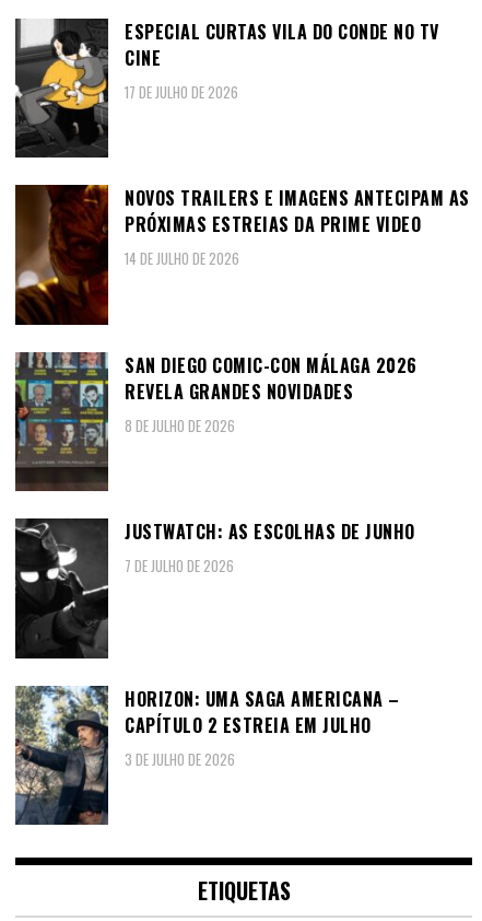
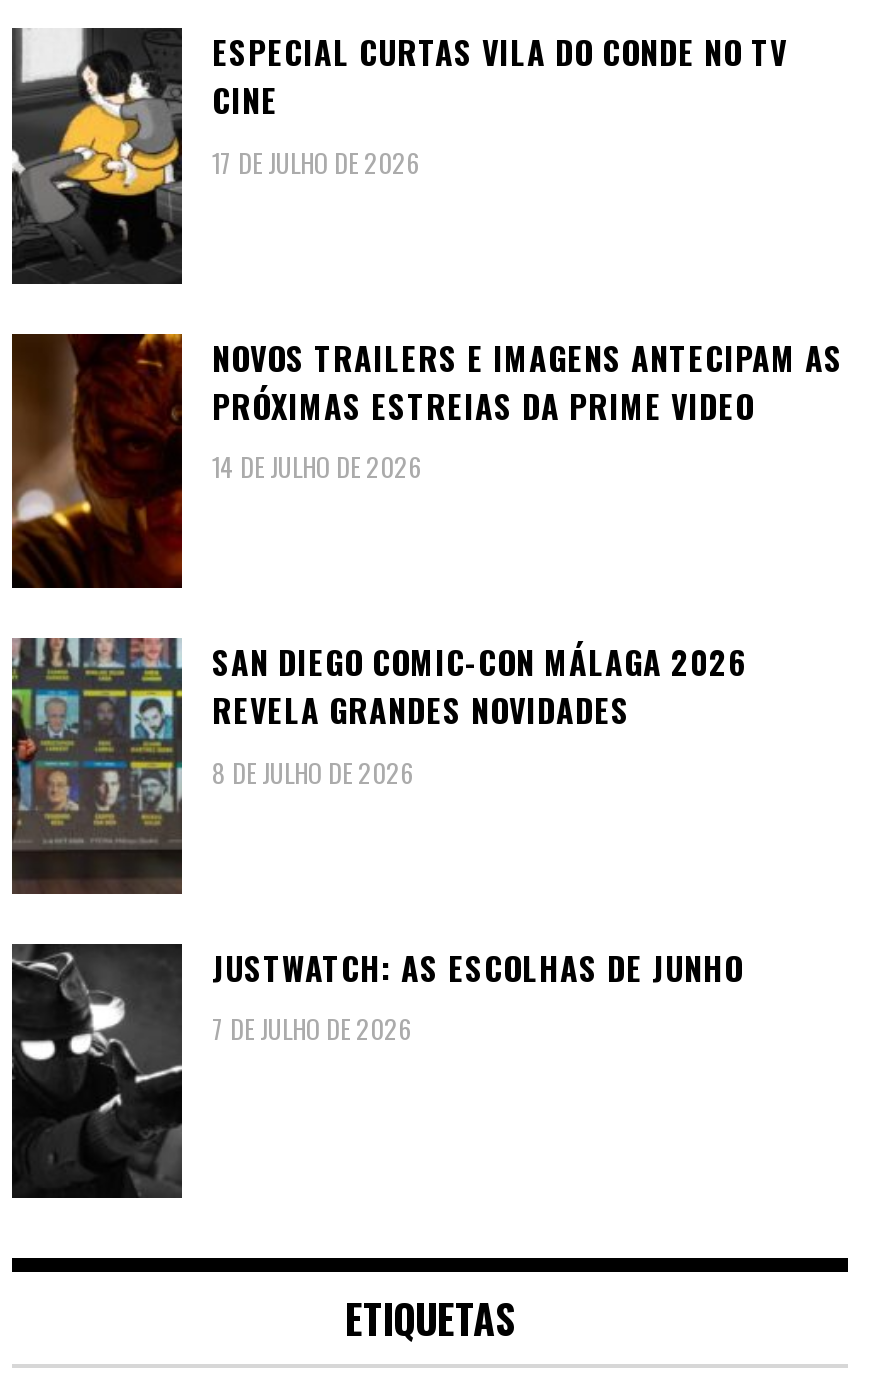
[14,685,399,826] [image] | HORIZON: UMA SAGA AMERICANA – | CAPÍTULO 2 ESTREIA EM JULHO | 3 DE JULHO DE 2026 -> none

